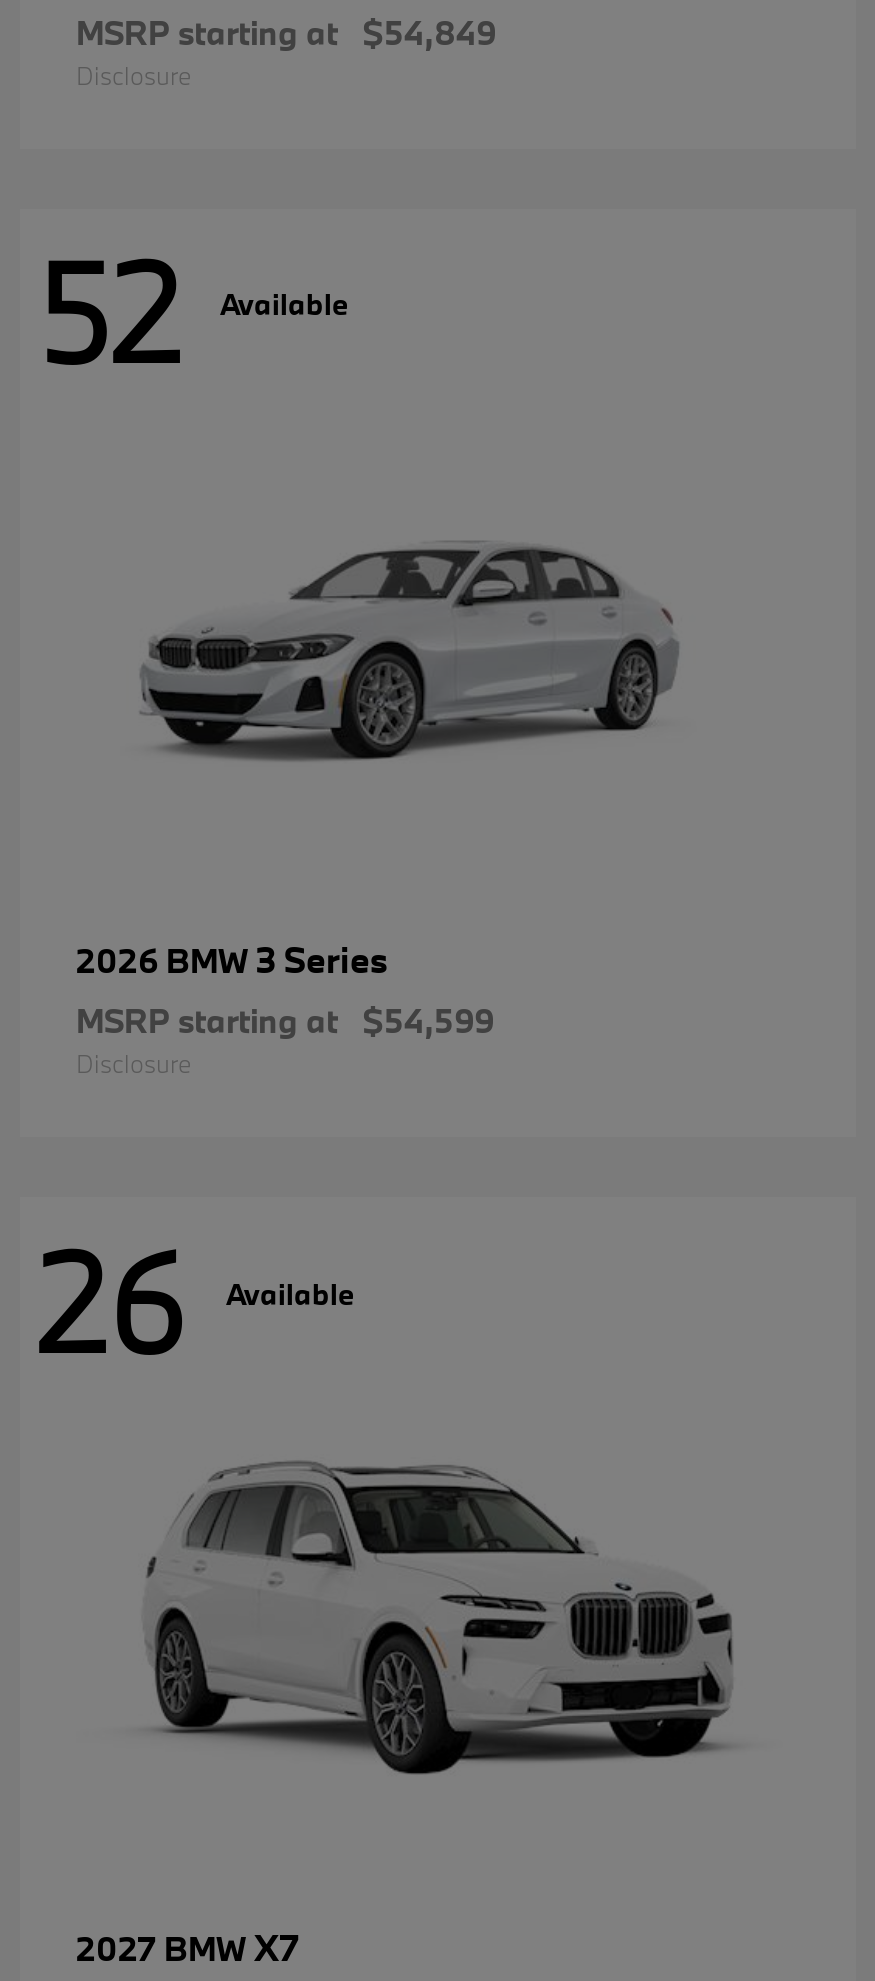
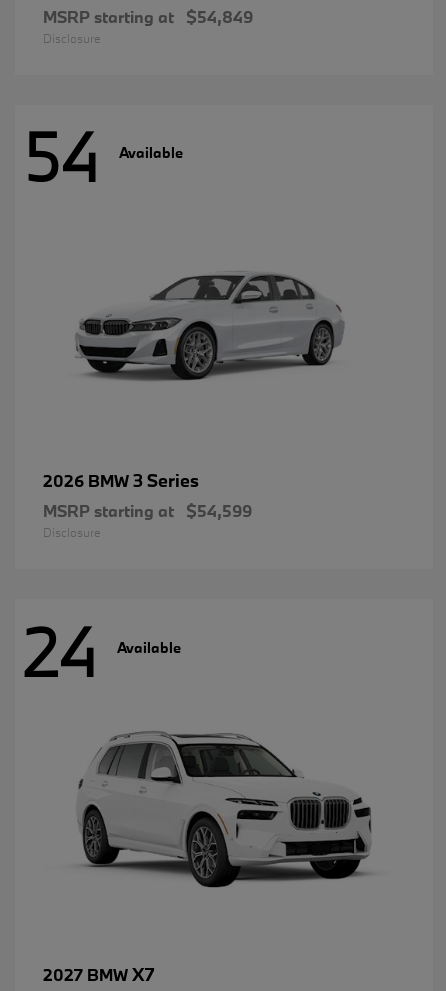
[36,226,348,400] 52 Available -> [23,113,183,200] 54 Available
[36,1214,354,1388] 26 Available -> [23,608,181,695] 24 Available

